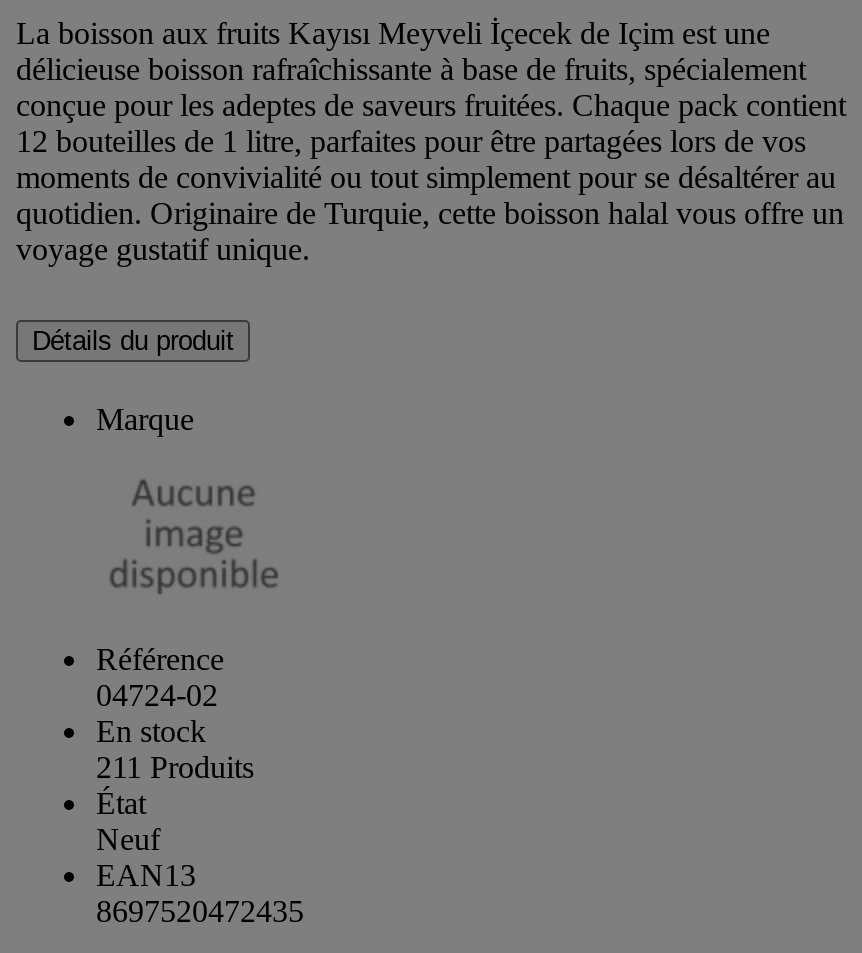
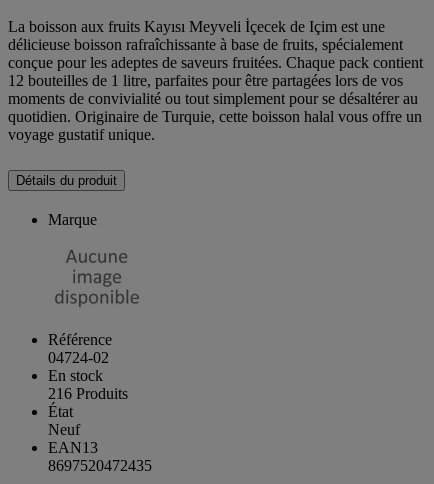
[96,749,254,783] 211 Produits -> [48,384,128,401] 216 Produits

